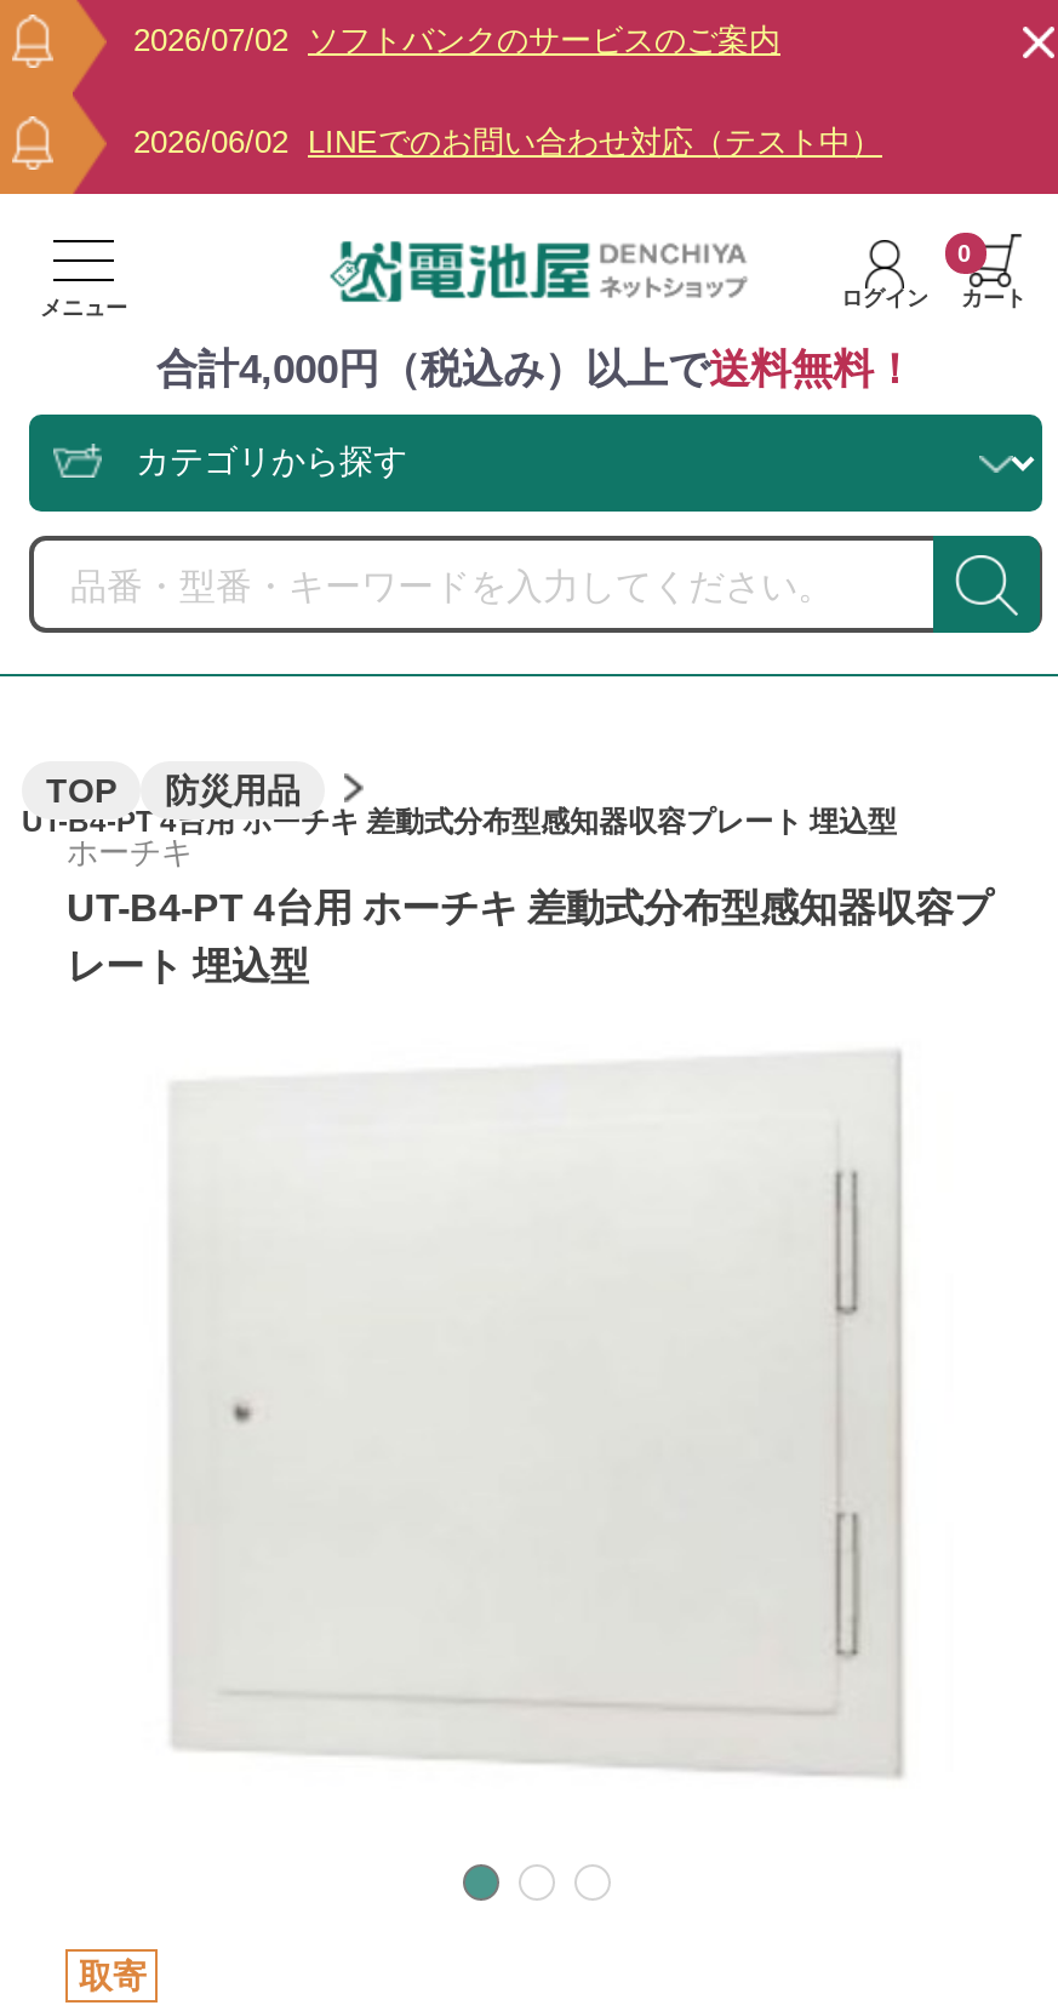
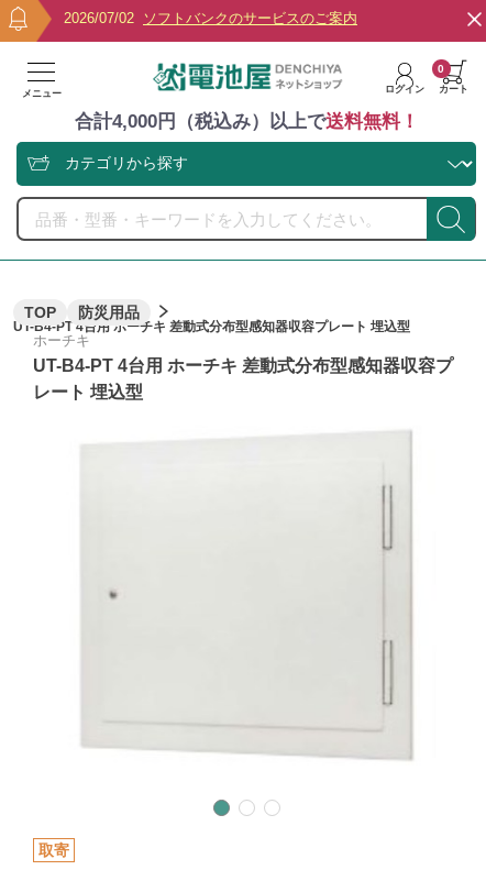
[133,124,882,160] 2026/06/02 LINEでのお問い合わせ対応（テスト中） -> none

